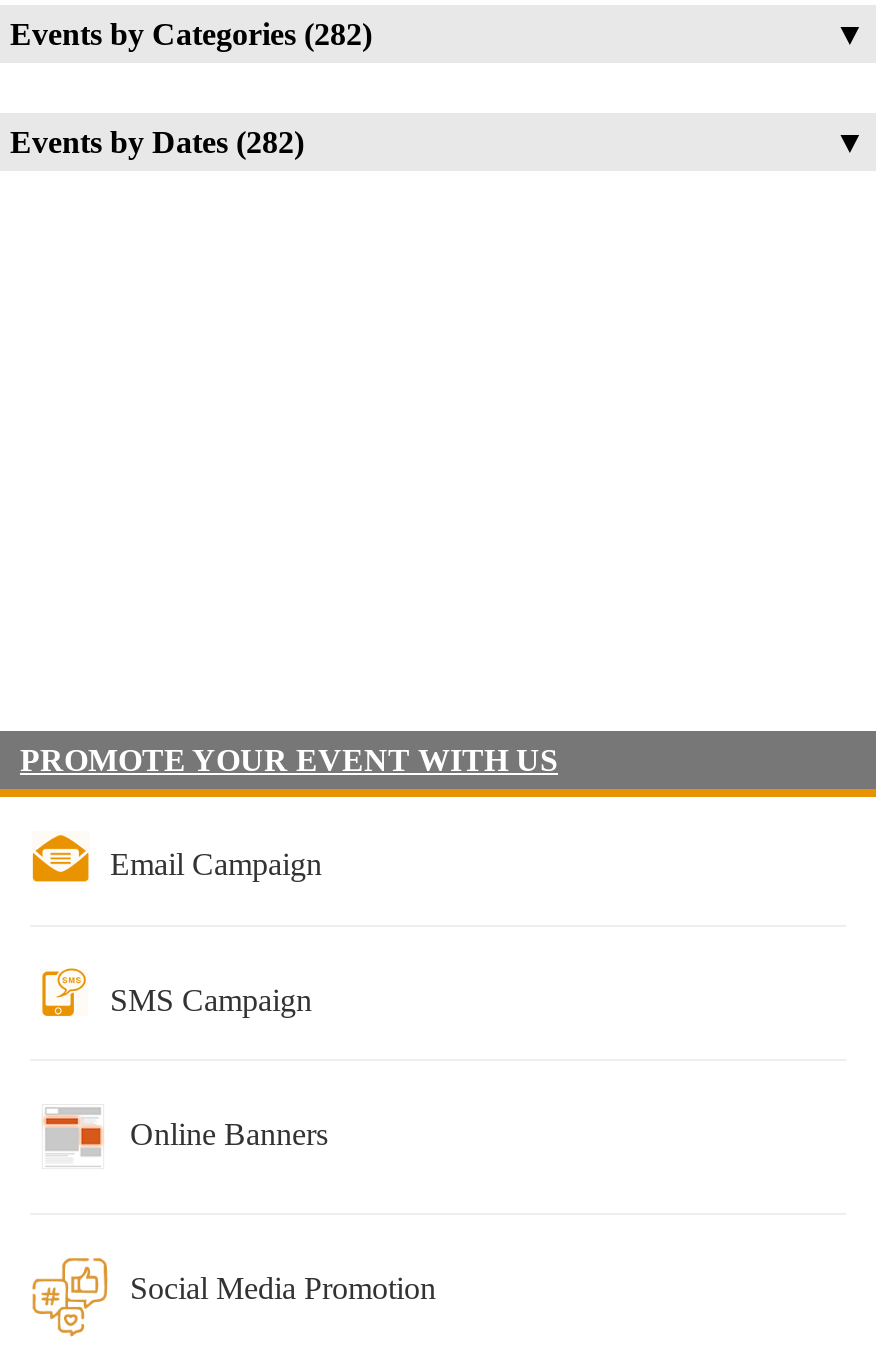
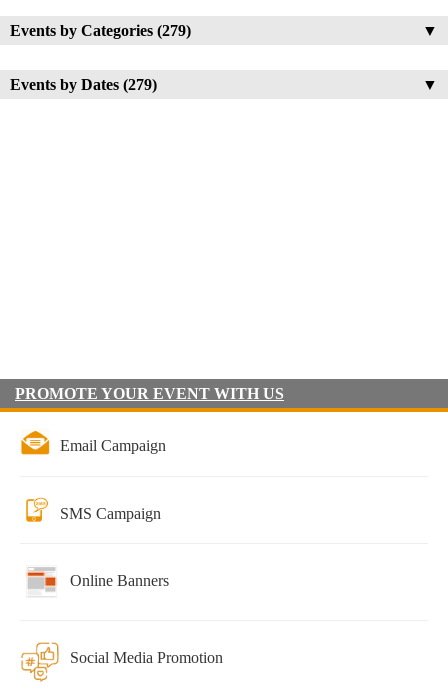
[10,17,372,51] Events by Categories (282) -> [10,22,191,39] Events by Categories (279)
[10,125,304,159] Events by Dates (282) -> [10,76,157,93] Events by Dates (279)

